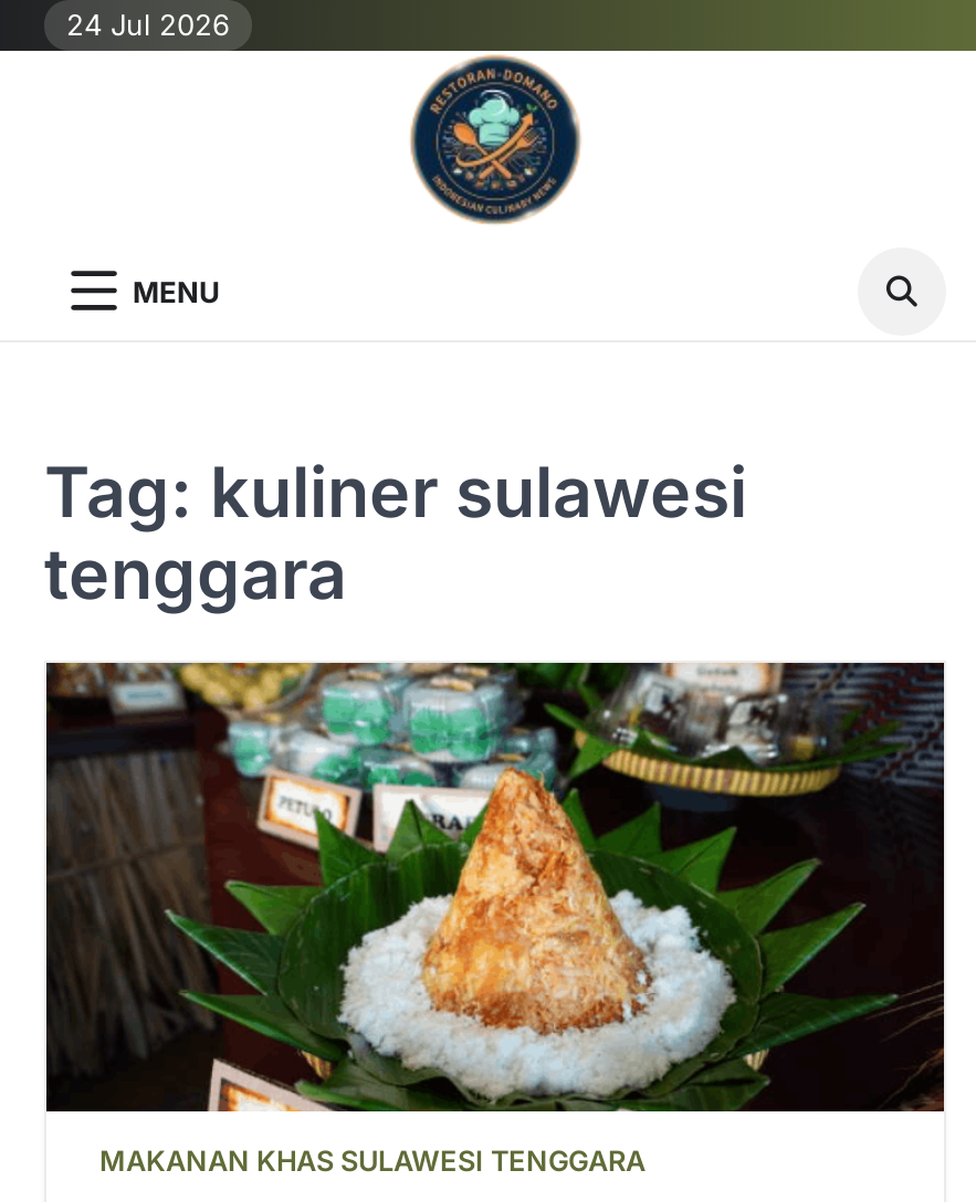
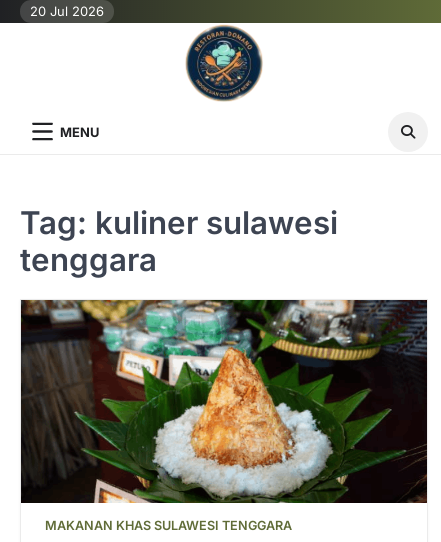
[66,7,230,42] 24 Jul 2026 -> [30,3,104,19] 20 Jul 2026

